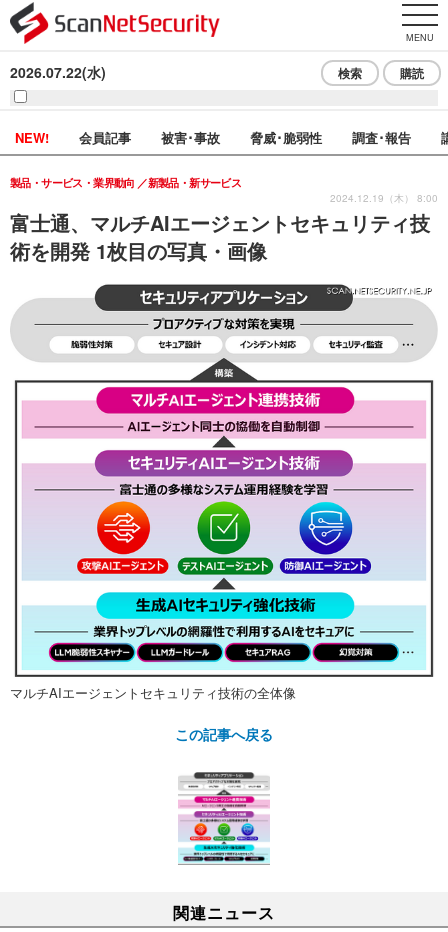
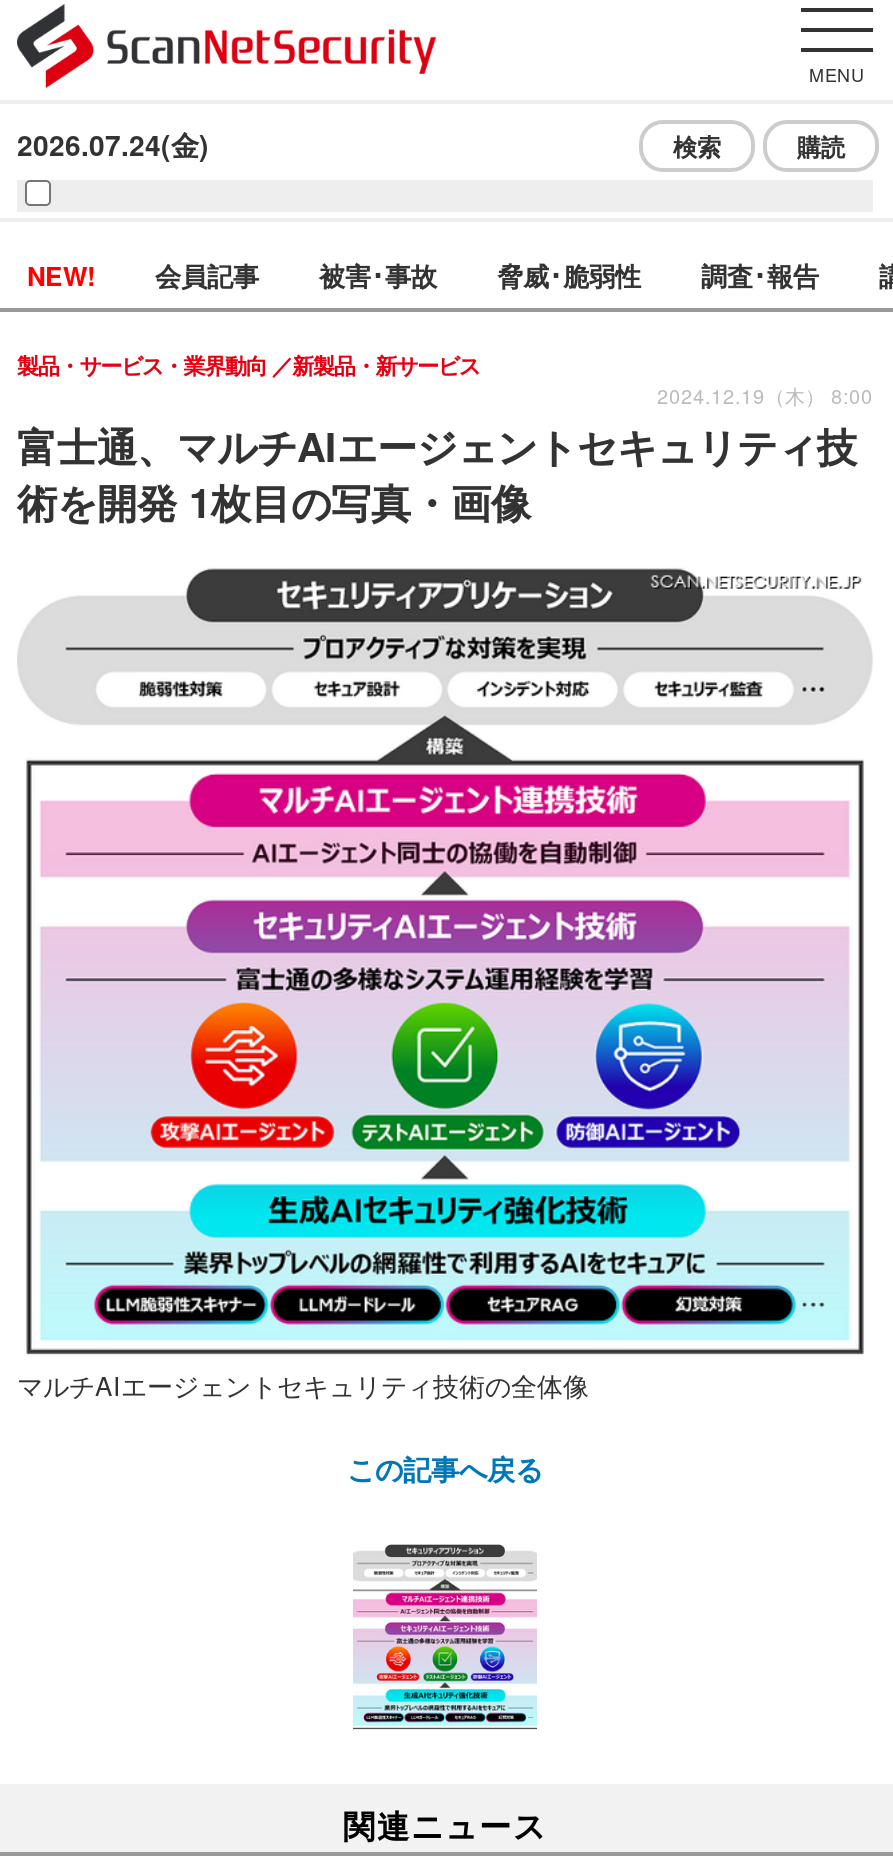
[10,62,106,82] 2026.07.22(水) -> [17,124,209,164] 2026.07.24(金)

